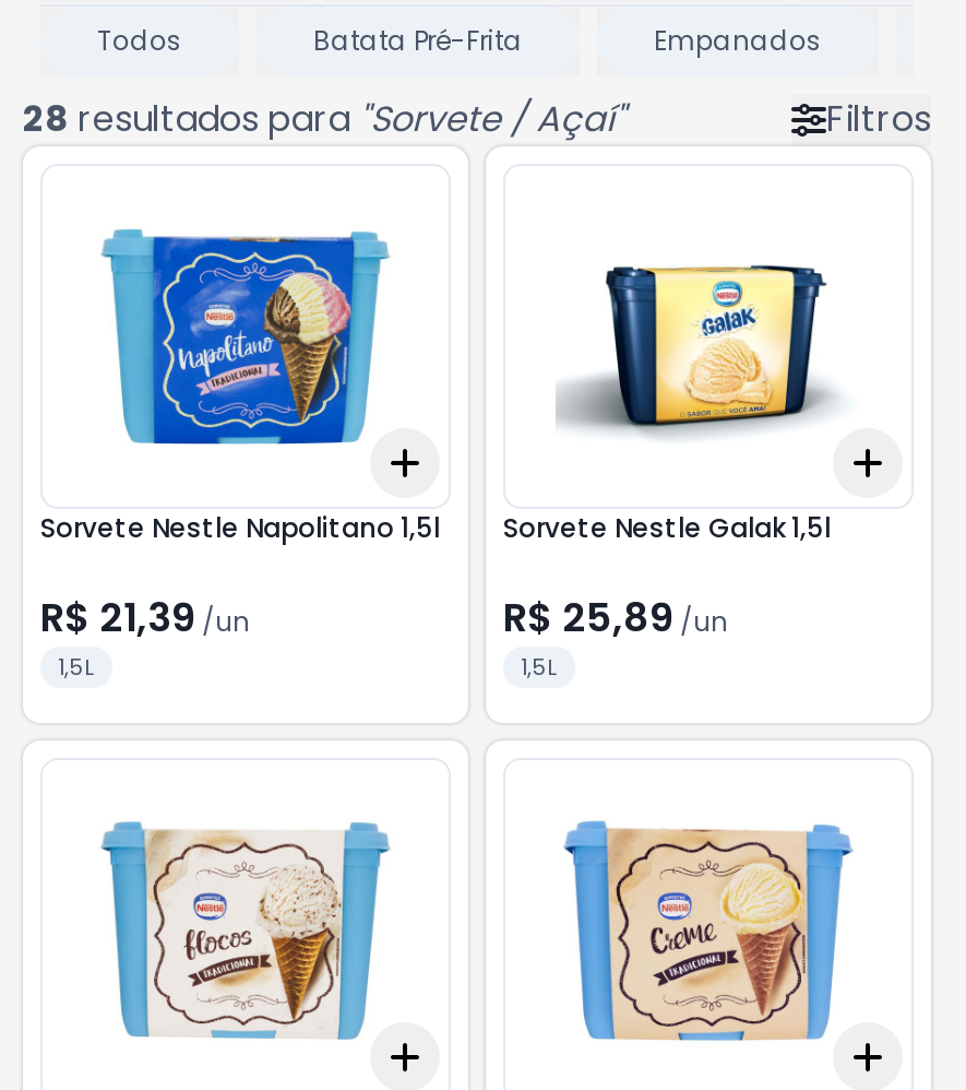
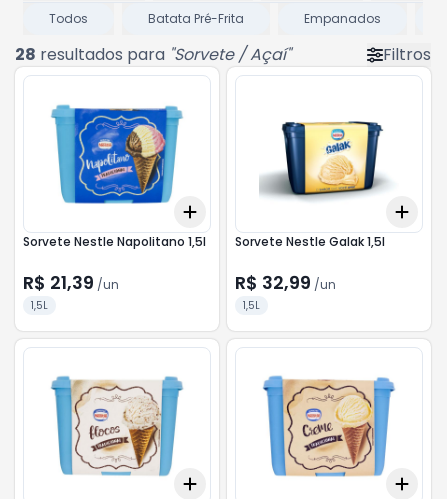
[503,590,728,644] R$ 25,89 / un -> [235,270,336,295] R$ 32,99 / un

